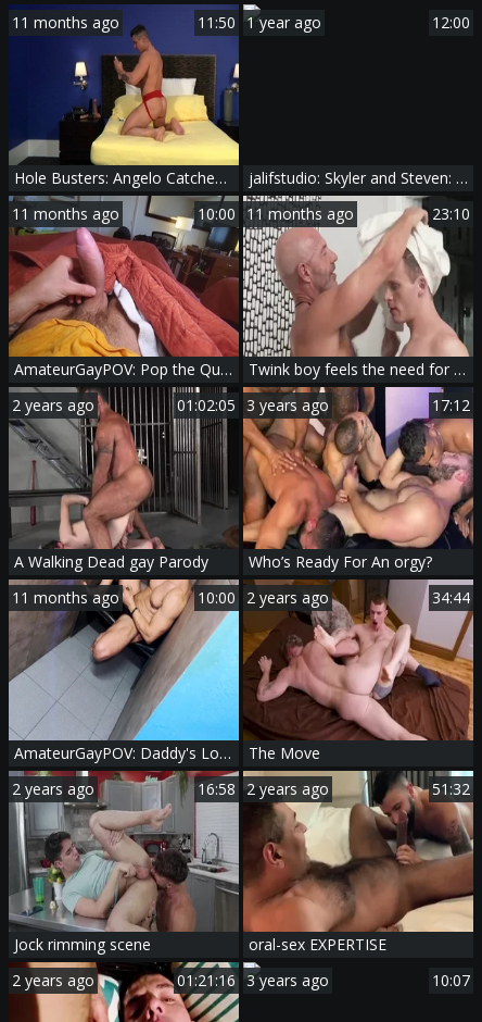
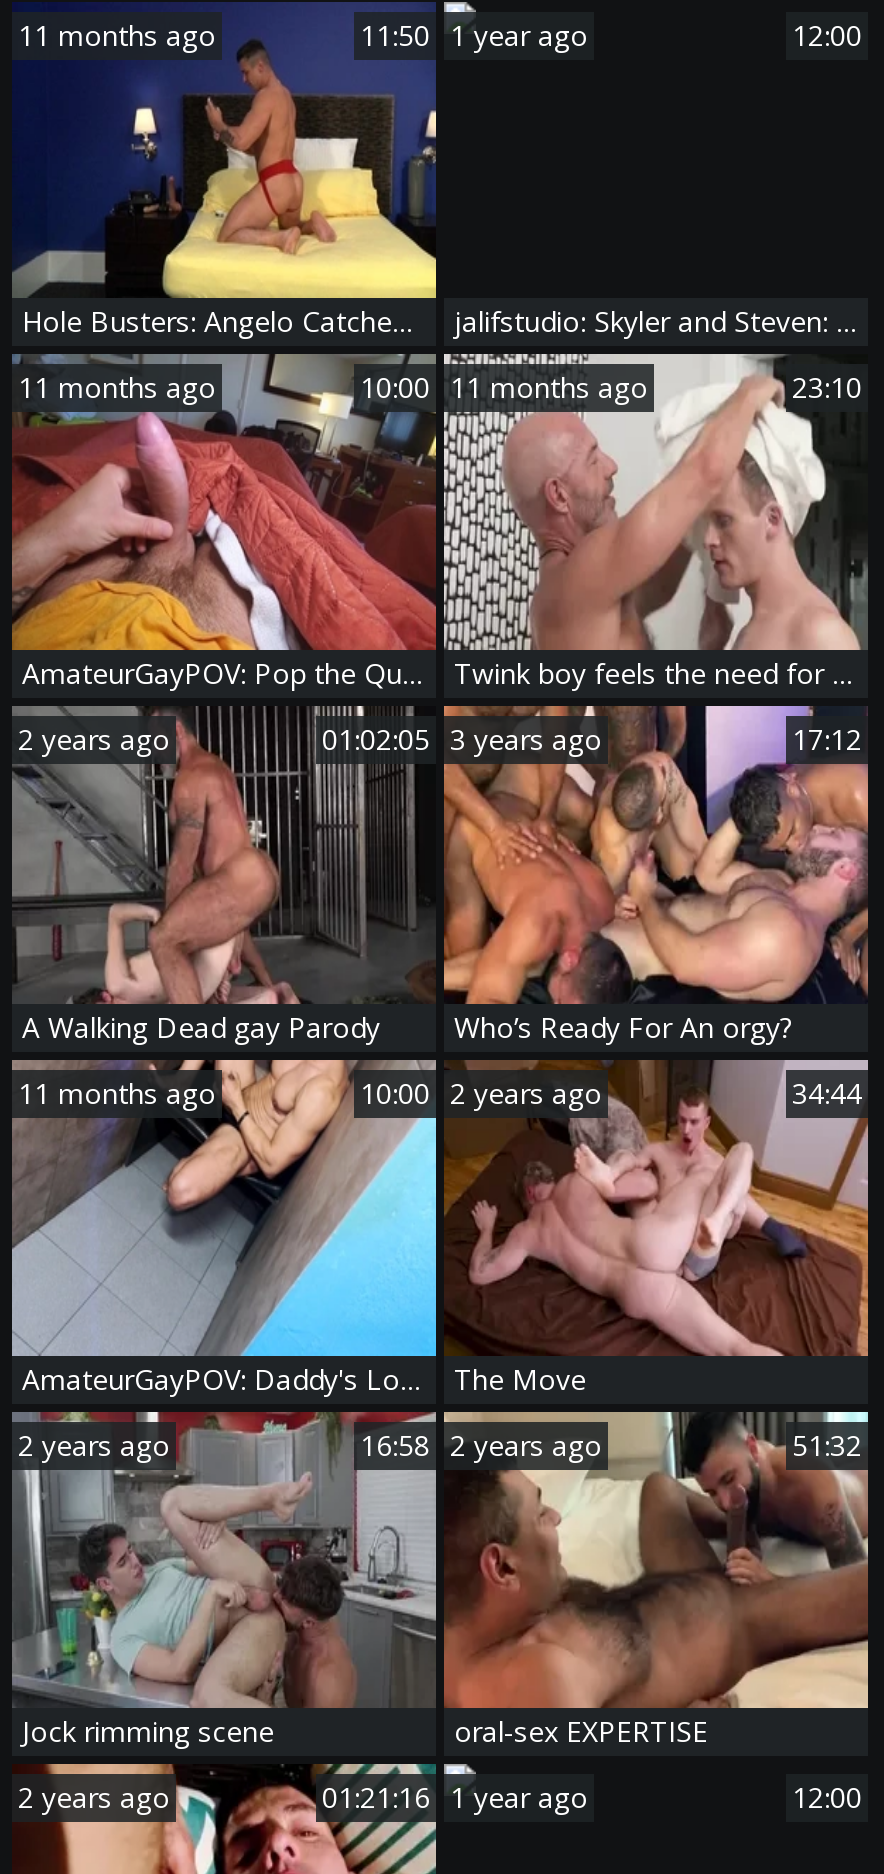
[246,970,470,991] 3 years ago | 10:07 -> [450,1779,862,1817] 1 year ago | 12:00

